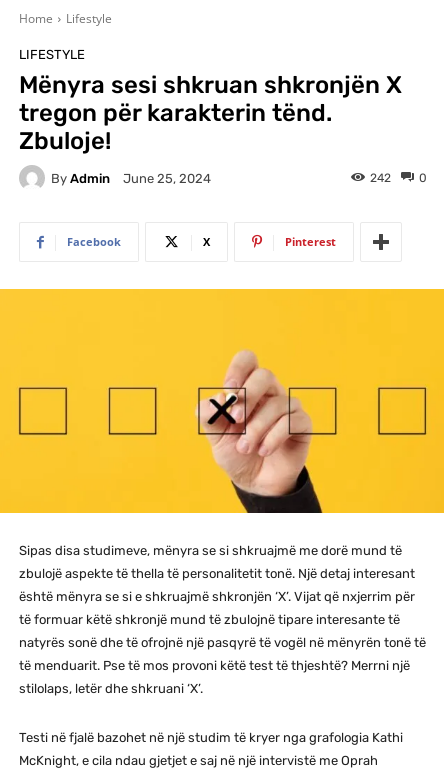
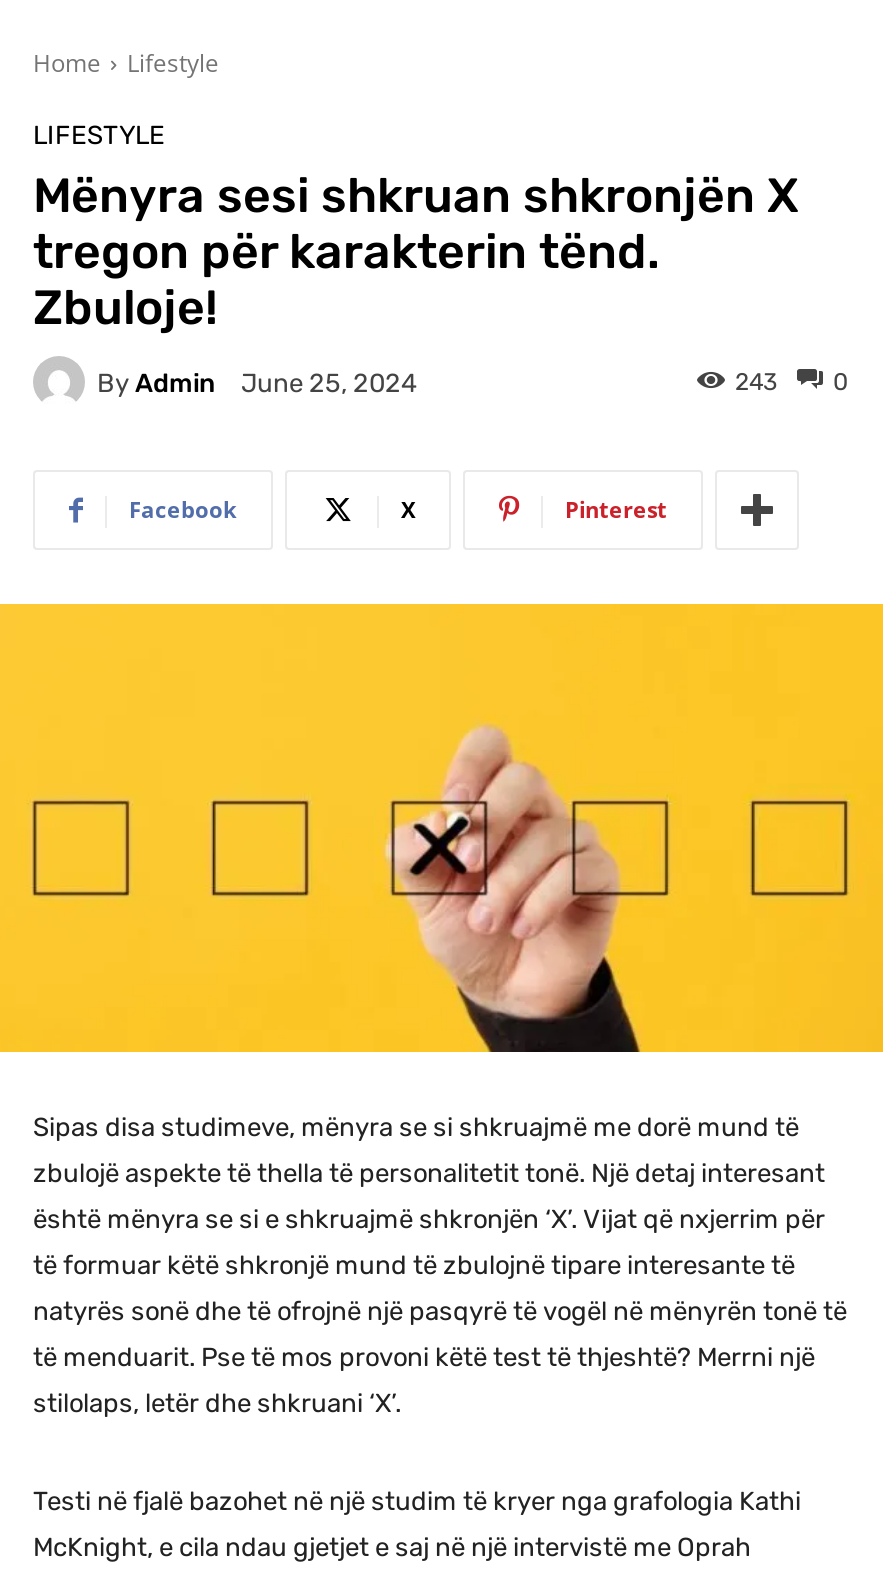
[370,171,427,185] 242 0 -> [735,368,849,396] 243 0

